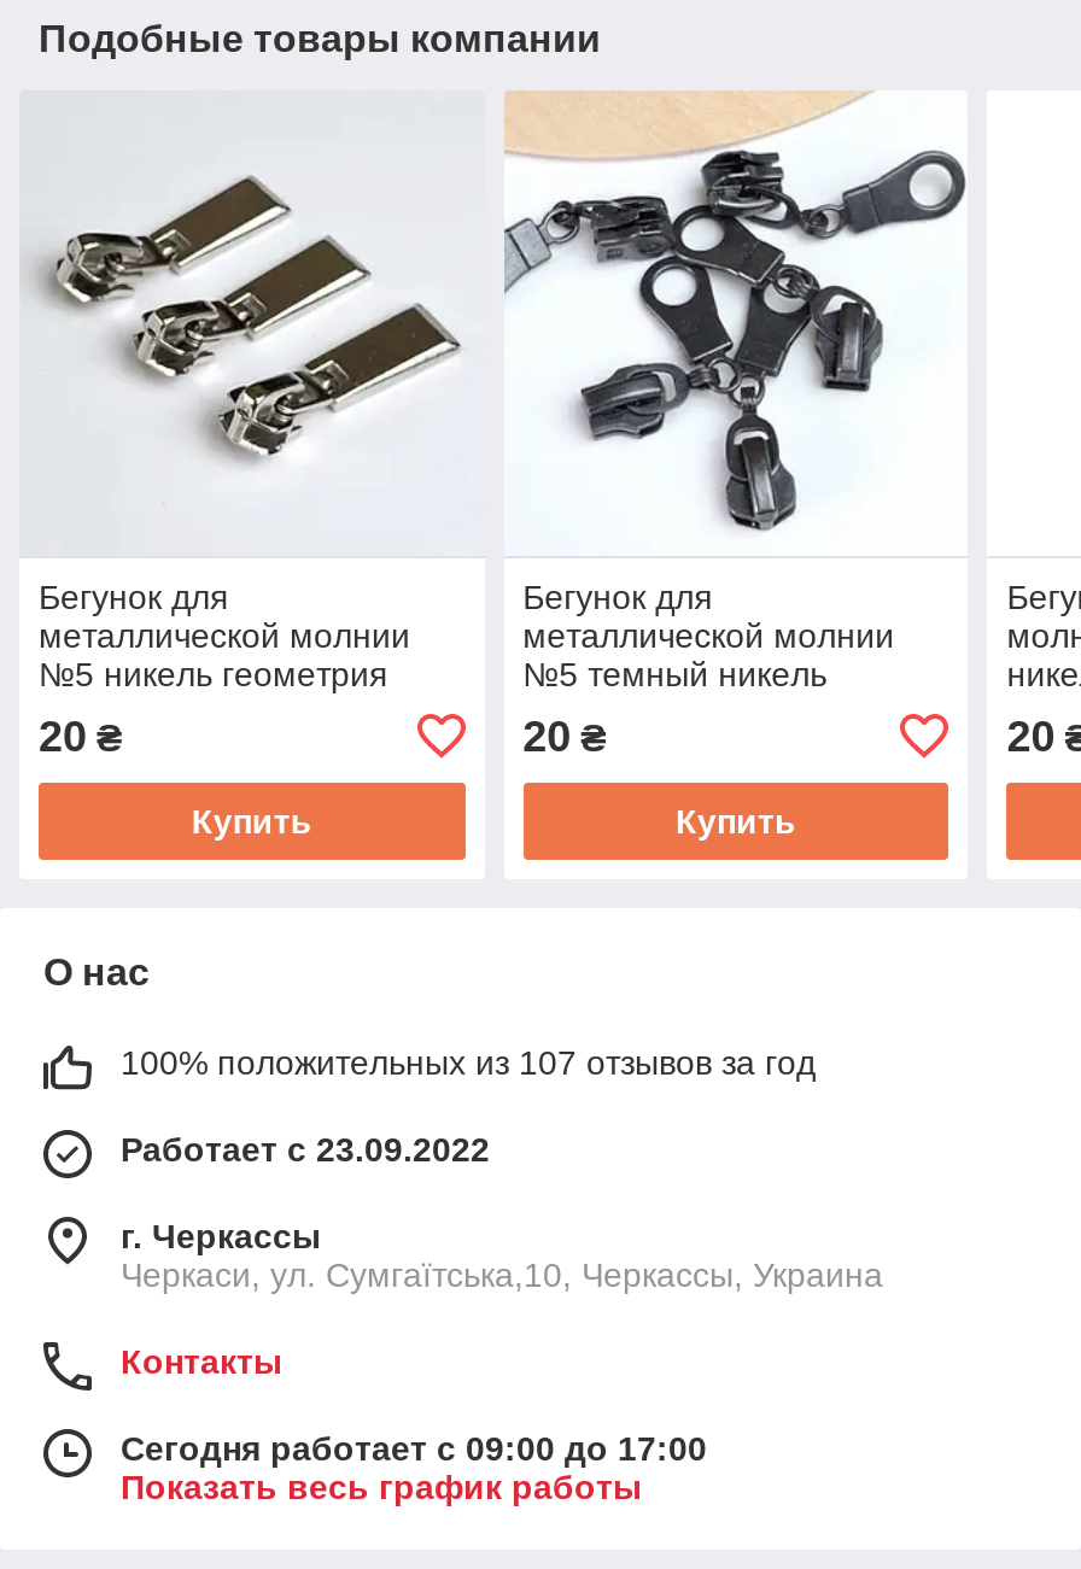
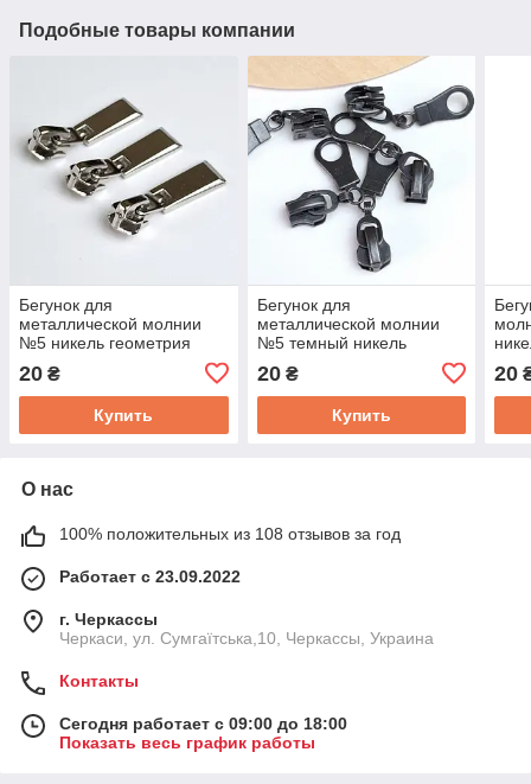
[121,1043,816,1081] 100% положительных из 107 отзывов за год -> [59,524,401,543] 100% положительных из 108 отзывов за год
[121,1429,707,1467] Сегодня работает с 09:00 до 17:00 -> [59,714,347,733] Сегодня работает с 09:00 до 18:00

